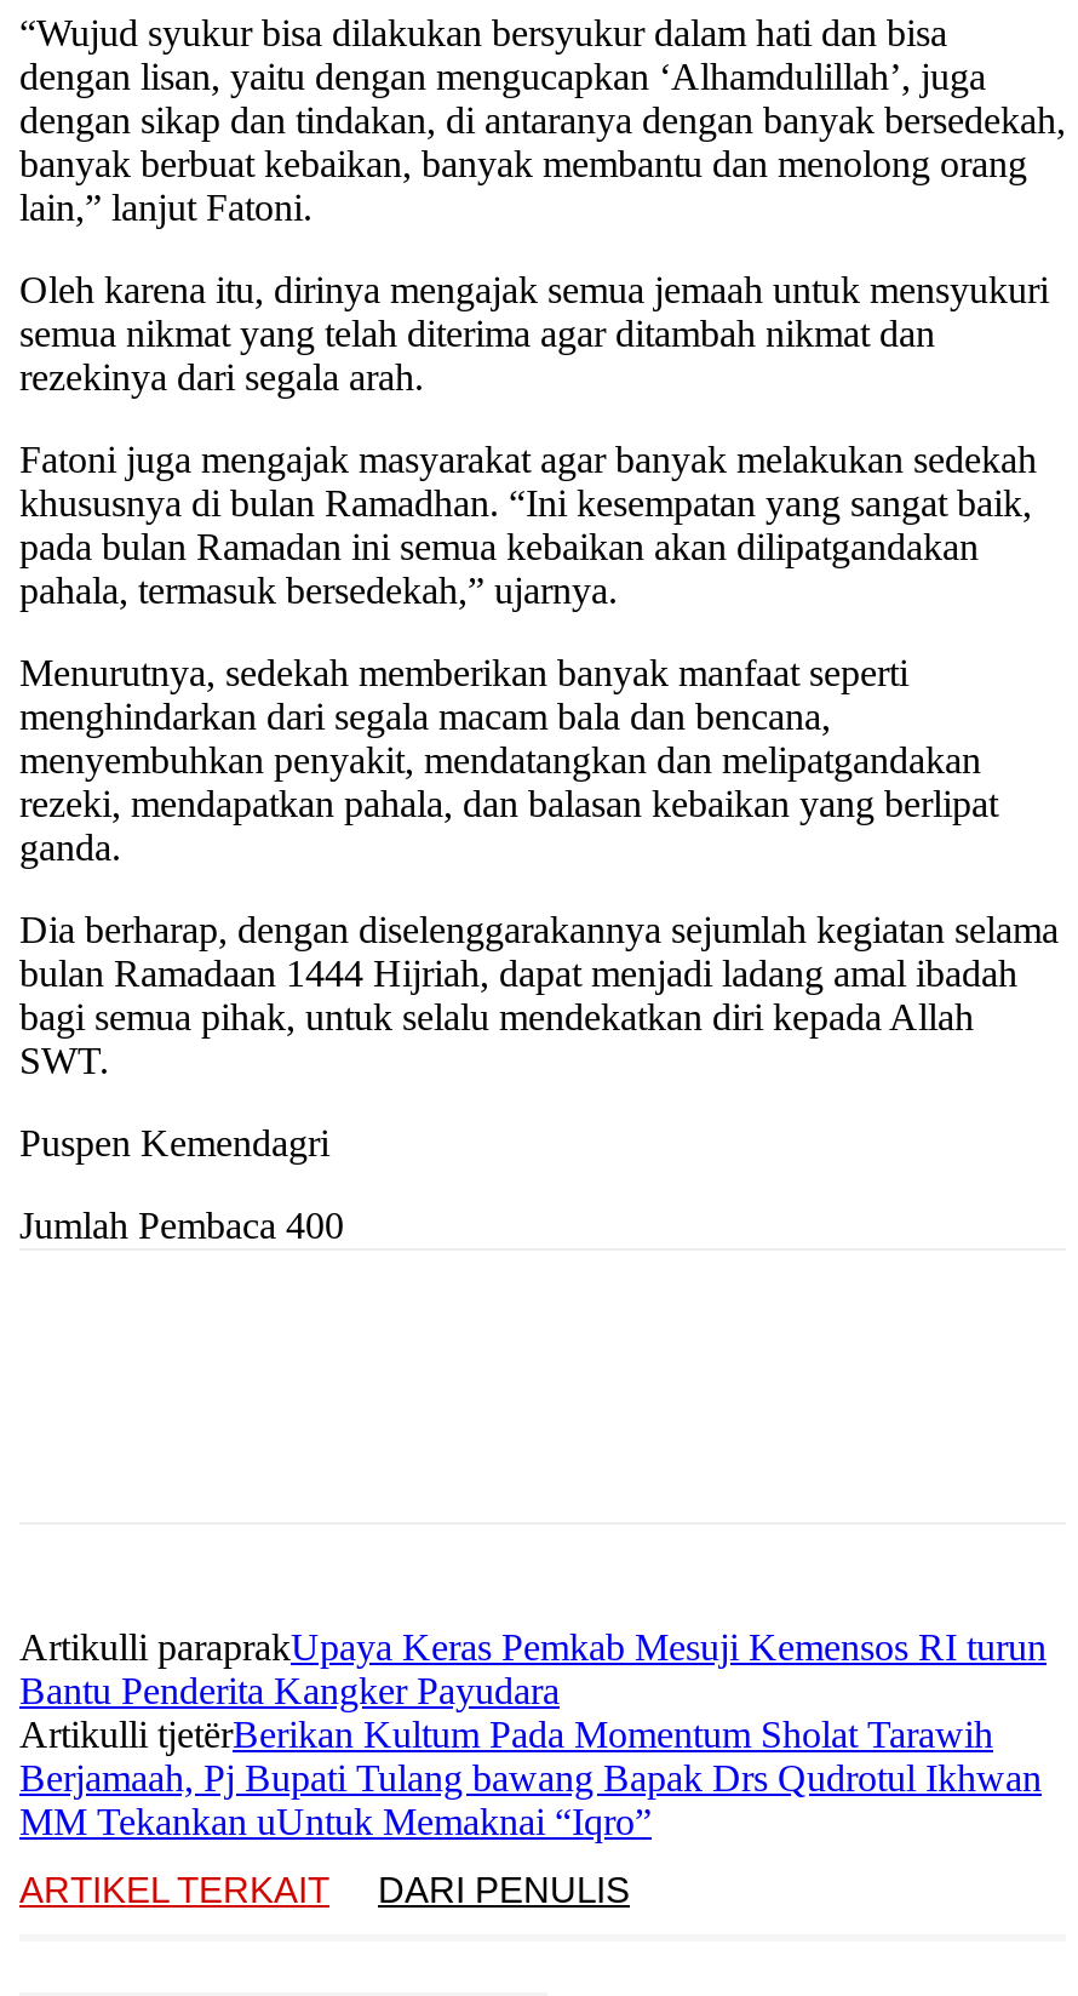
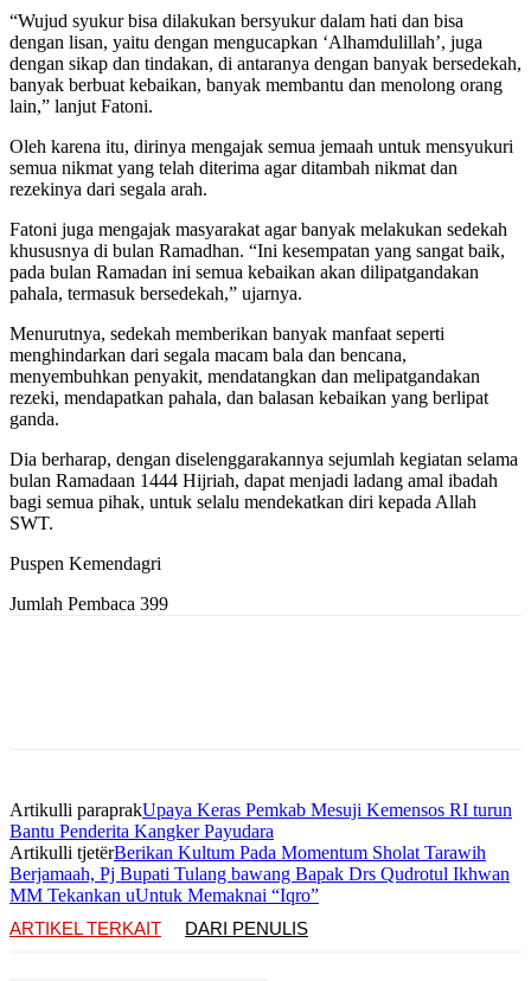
[19,1206,344,1247] Jumlah Pembaca 400 -> [9,594,168,614] Jumlah Pembaca 399

